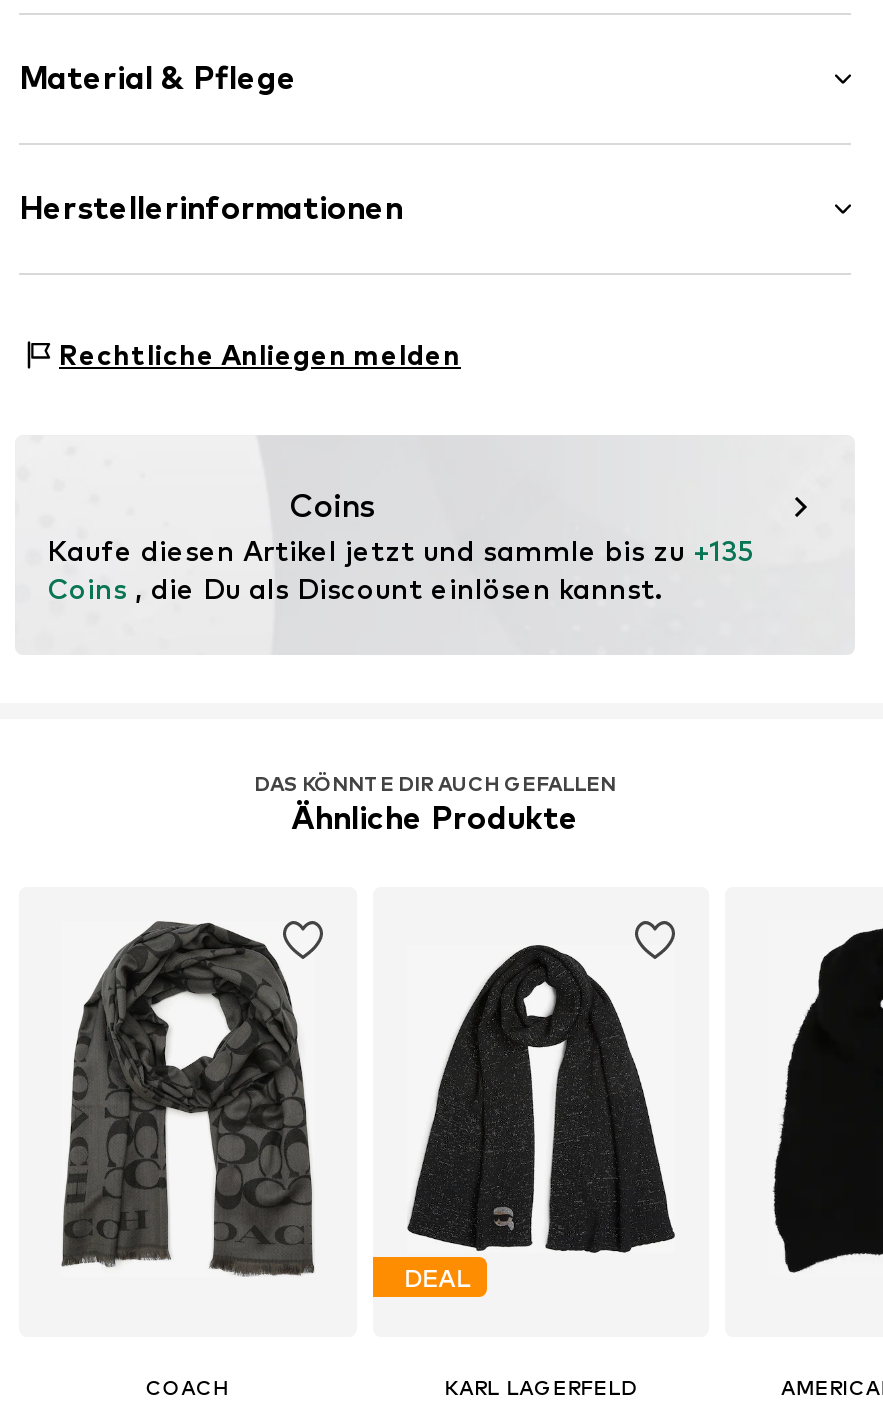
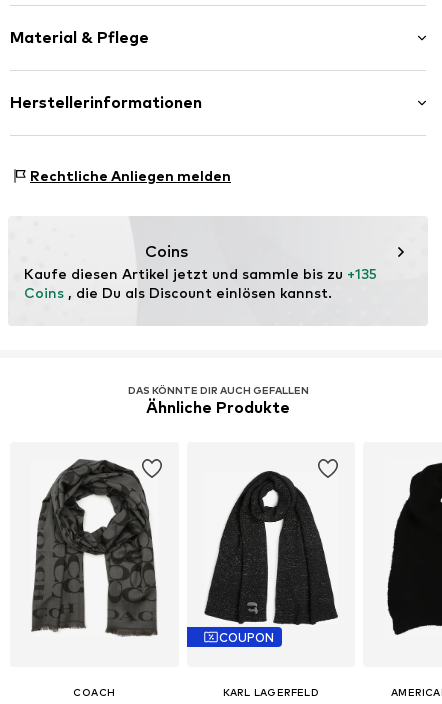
[404,1262,470,1292] DEAL -> [219,630,274,645] COUPON

